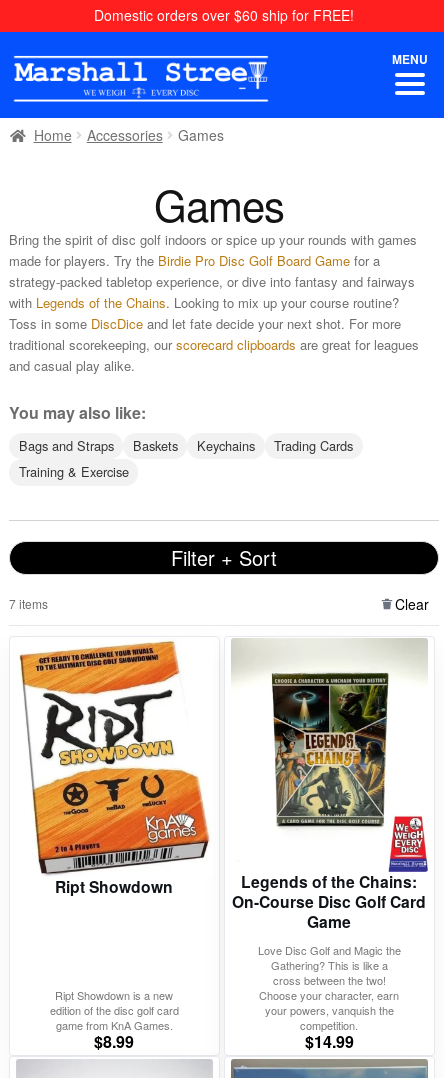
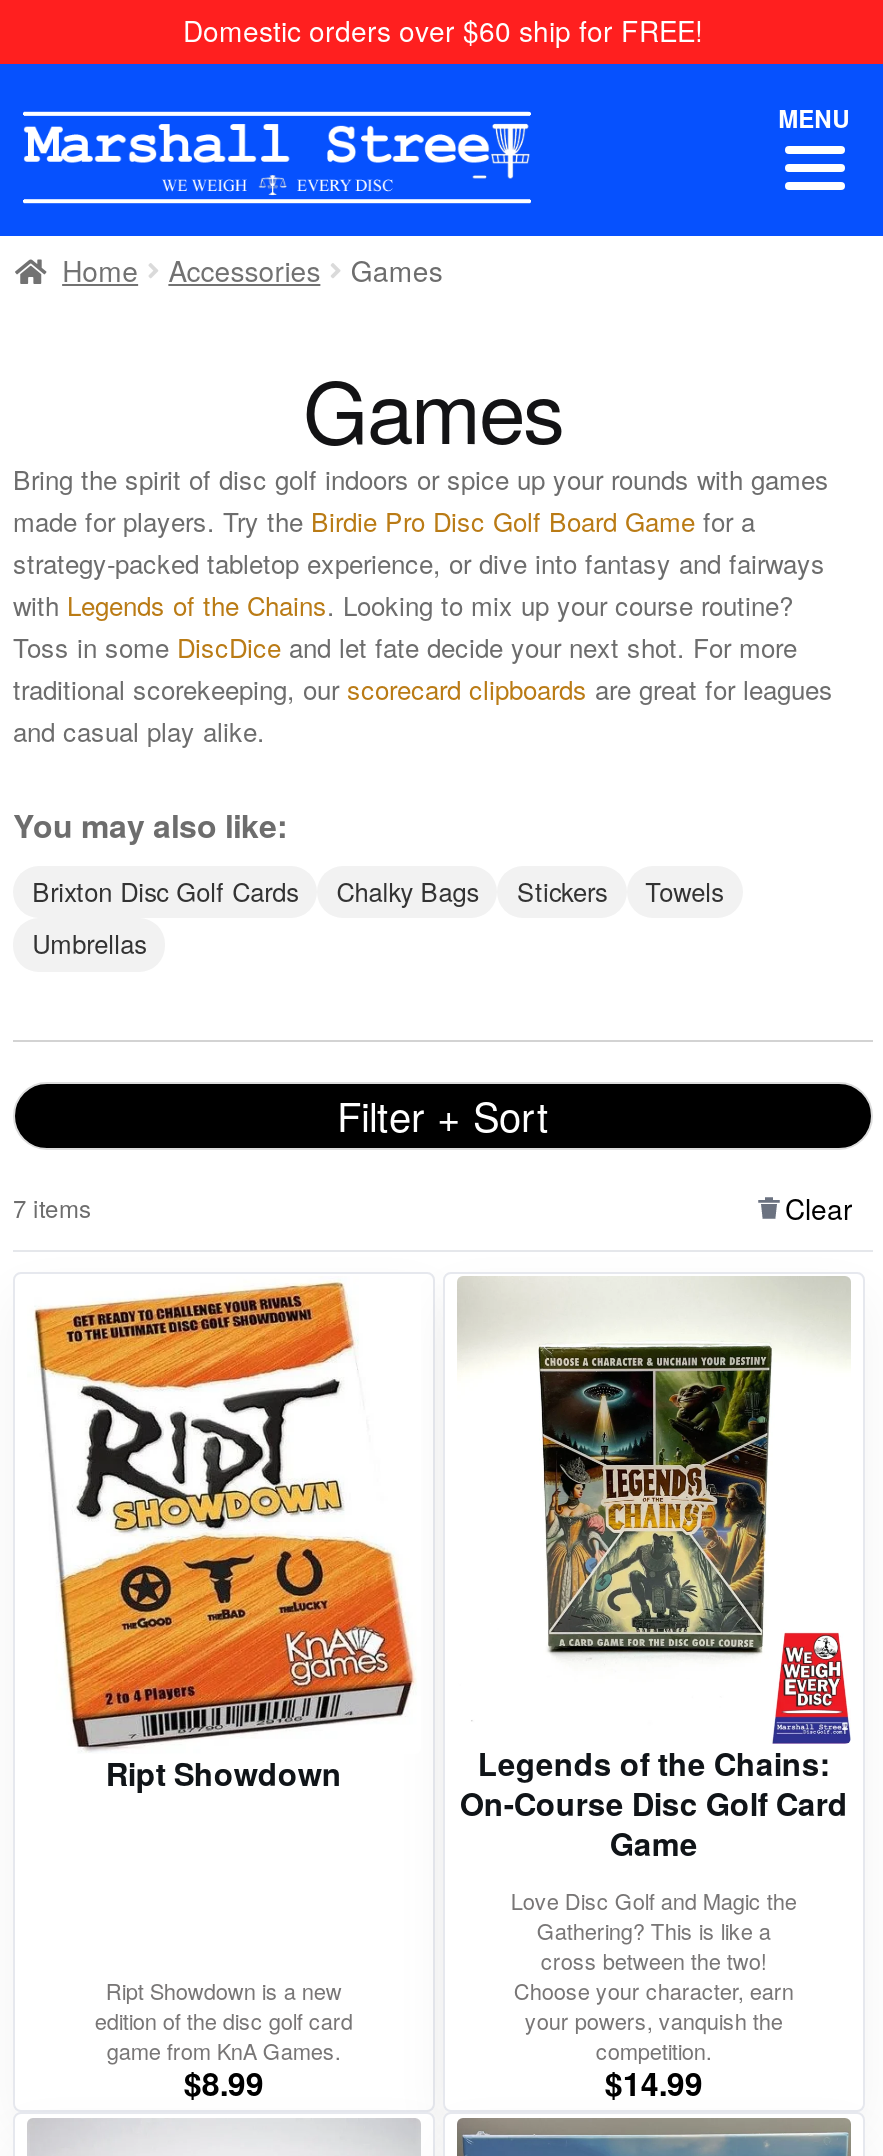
[19,436,353,481] Bags and Straps | Baskets | Keychains | Trading Cards | Training & Exercise -> [32,872,723,963] Brixton Disc Golf Cards | Chalky Bags | Stickers | Towels | Umbrellas

